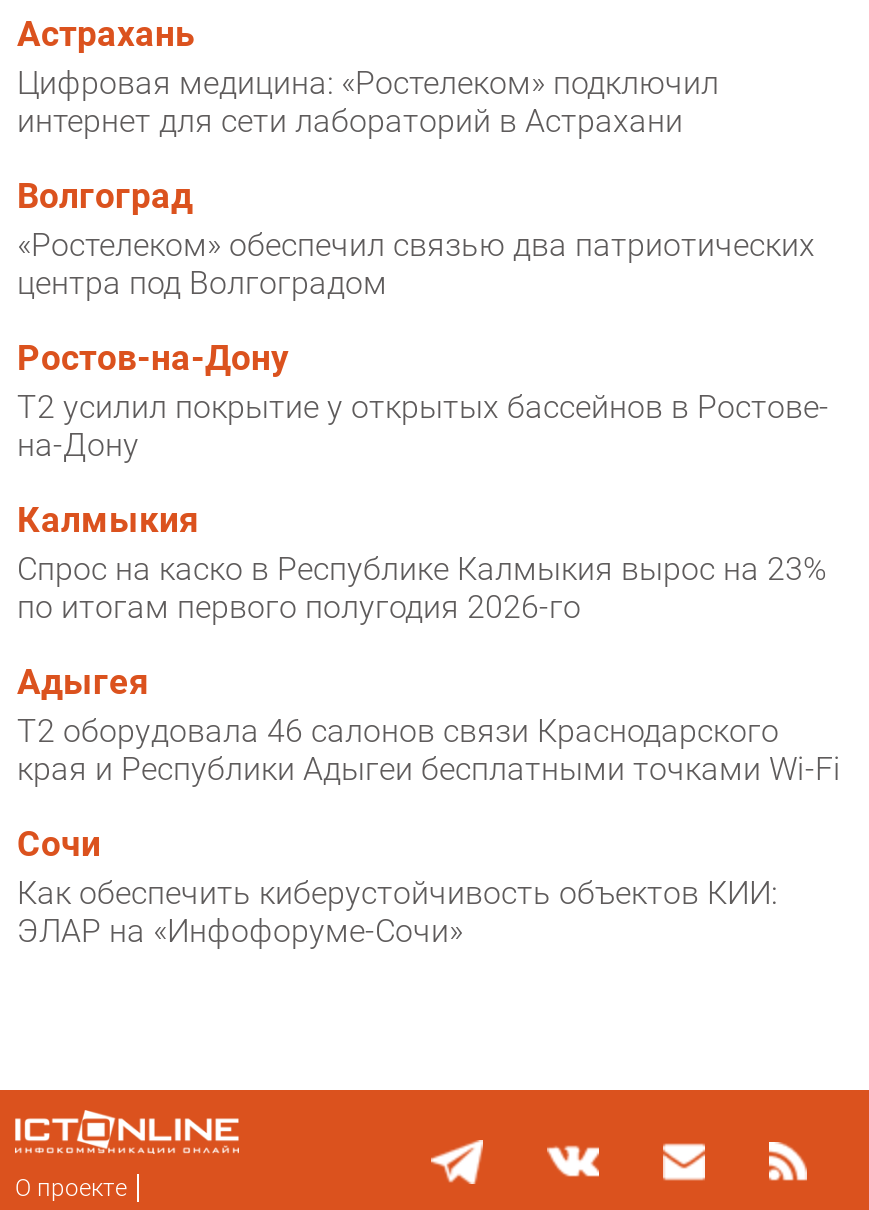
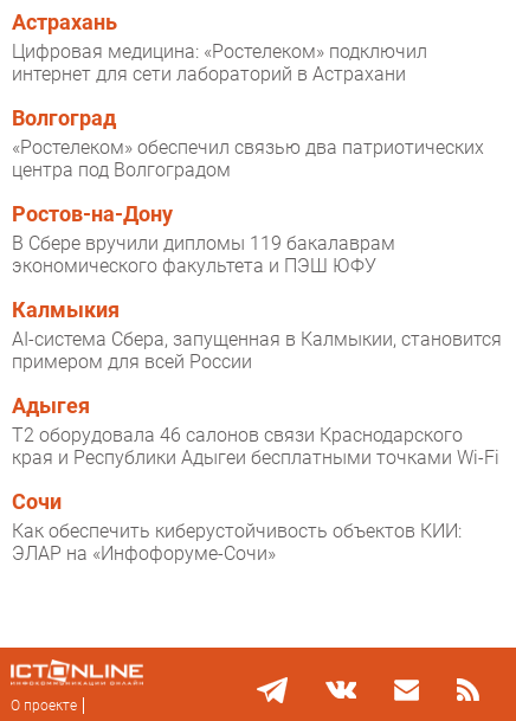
[17,389,829,465] T2 усилил покрытие у открытых бассейнов в Ростове- | на-Дону -> [12,232,395,277] В Сбере вручили дипломы 119 бакалаврам | экономического факультета и ПЭШ ЮФУ
[17,551,827,627] Спрос на каско в Республике Калмыкия вырос на 23% | по итогам первого полугодия 2026-го -> [12,328,502,373] AI-система Сбера, запущенная в Калмыкии, становится | примером для всей России

